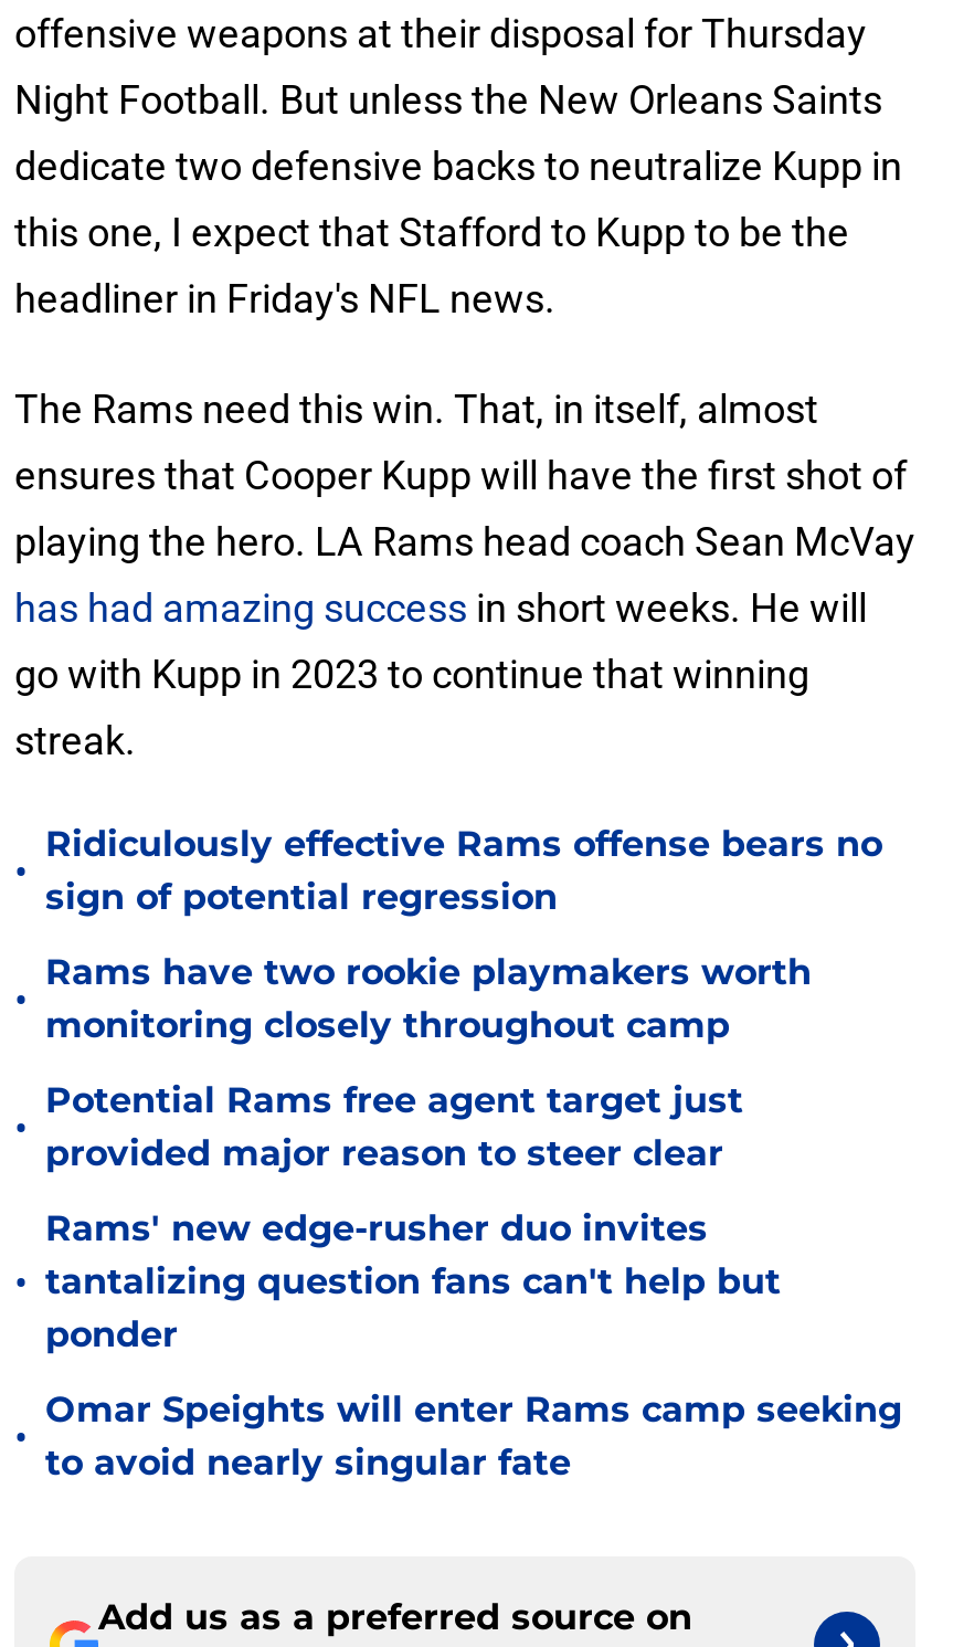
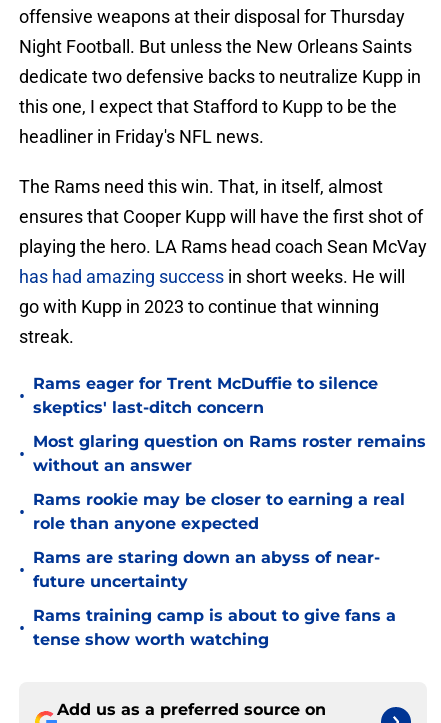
[45,823,882,918] Ridiculously effective Rams offense bears no | sign of potential regression -> [33,374,378,417] Rams eager for Trent McDuffie to silence | skeptics' last-ditch concern
[45,951,812,1046] Rams have two rookie playmakers worth | monitoring closely throughout camp -> [33,432,426,475] Most glaring question on Rams roster remains | without an answer
[45,1079,743,1174] Potential Rams free agent target just | provided major reason to steer clear -> [33,490,405,533] Rams rookie may be closer to earning a real | role than anyone expected
[45,1207,781,1355] Rams' new edge-rusher duo invites | tantalizing question fans can't help but | ponder -> [33,548,380,591] Rams are staring down an abyss of near- | future uncertainty
[45,1389,902,1484] Omar Speights will enter Rams camp seeking | to avoid nearly singular fate -> [33,606,396,649] Rams training camp is about to give fans a | tense show worth watching

